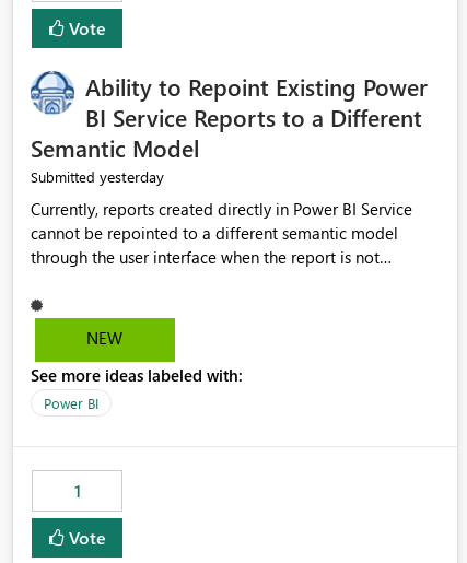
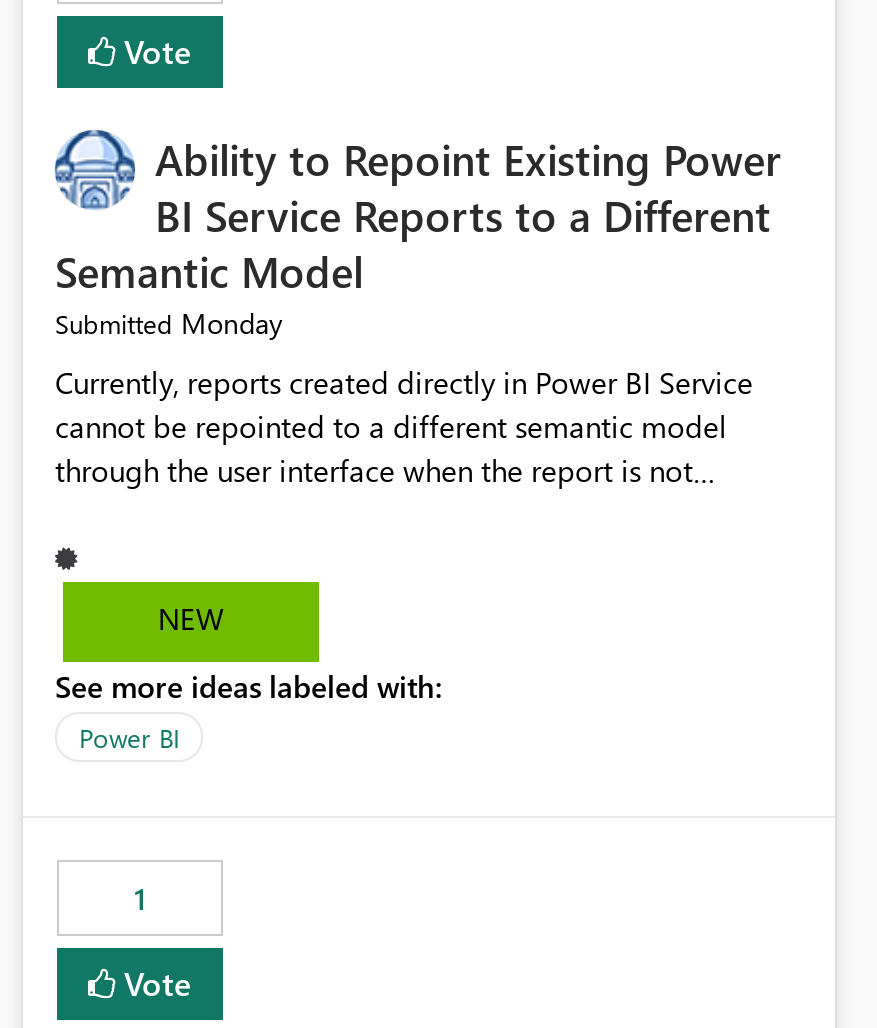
[31,167,164,187] Submitted yesterday -> [55,305,283,343] Submitted Monday

